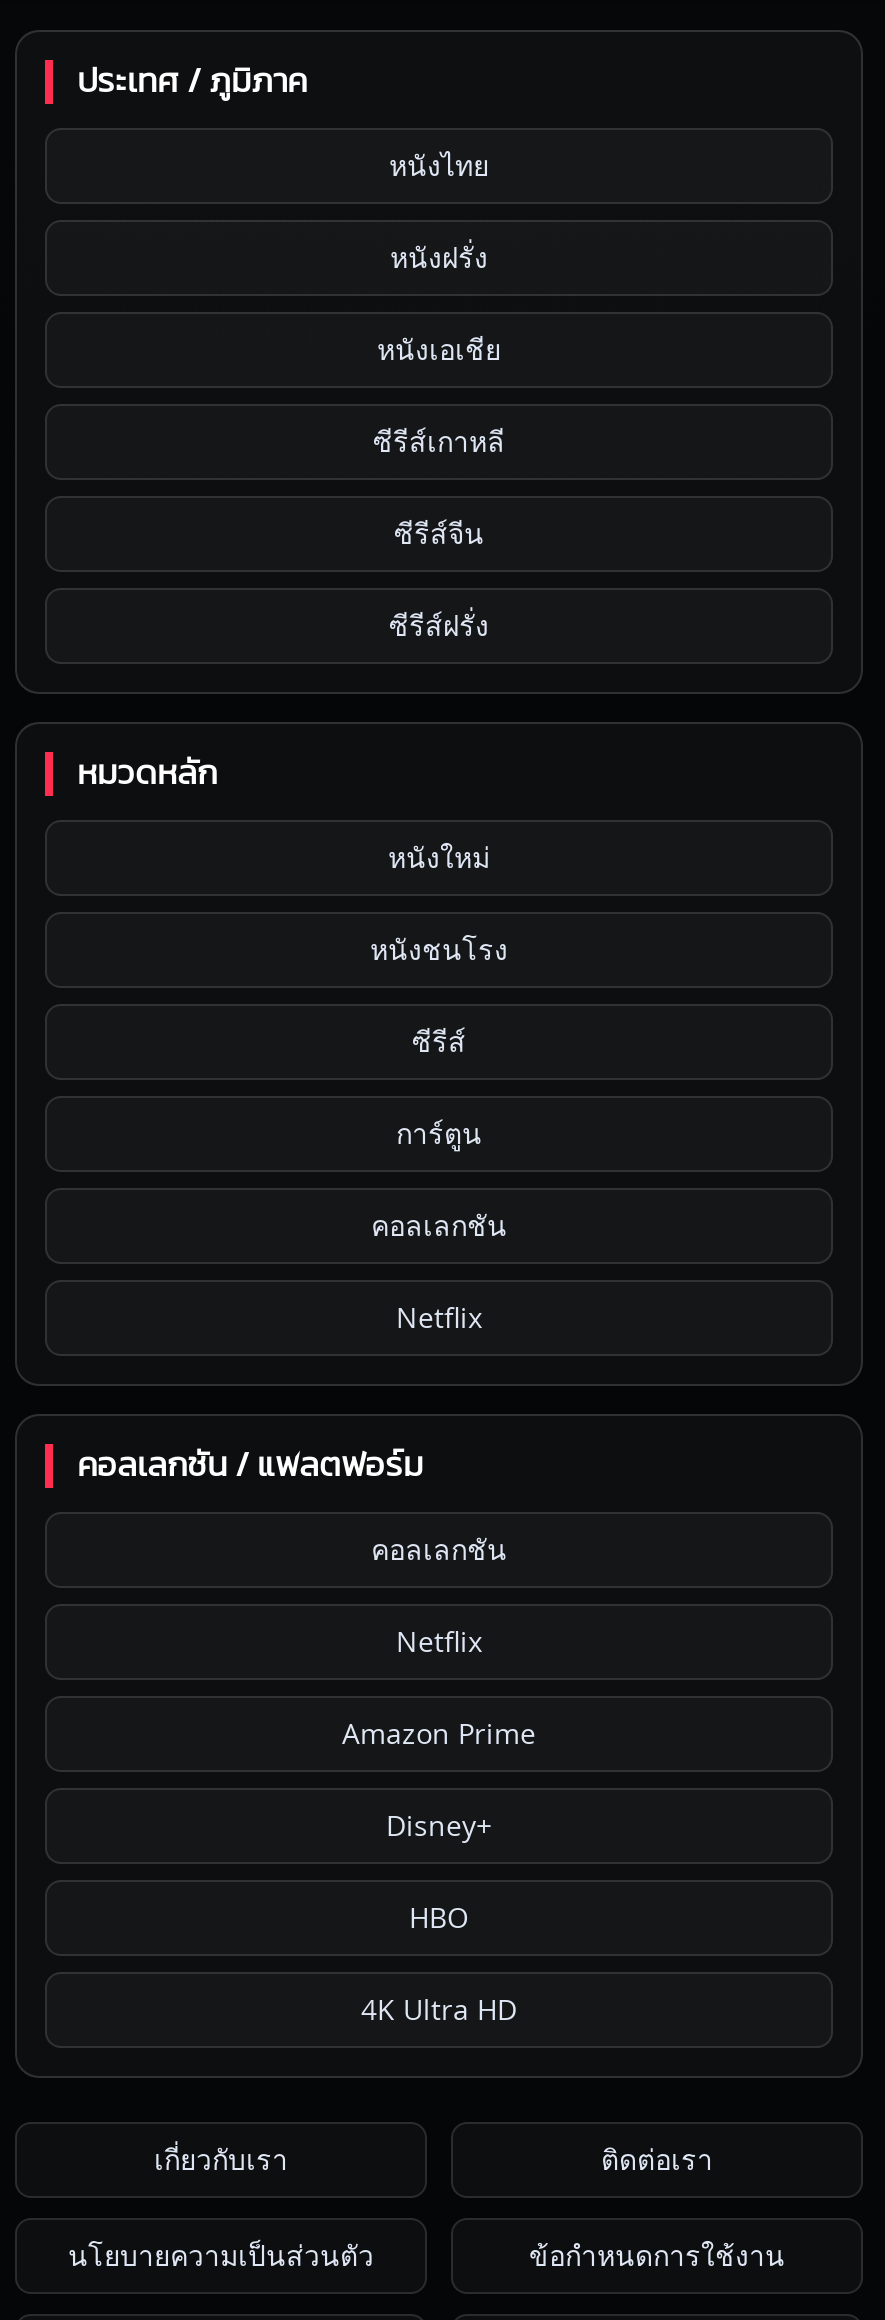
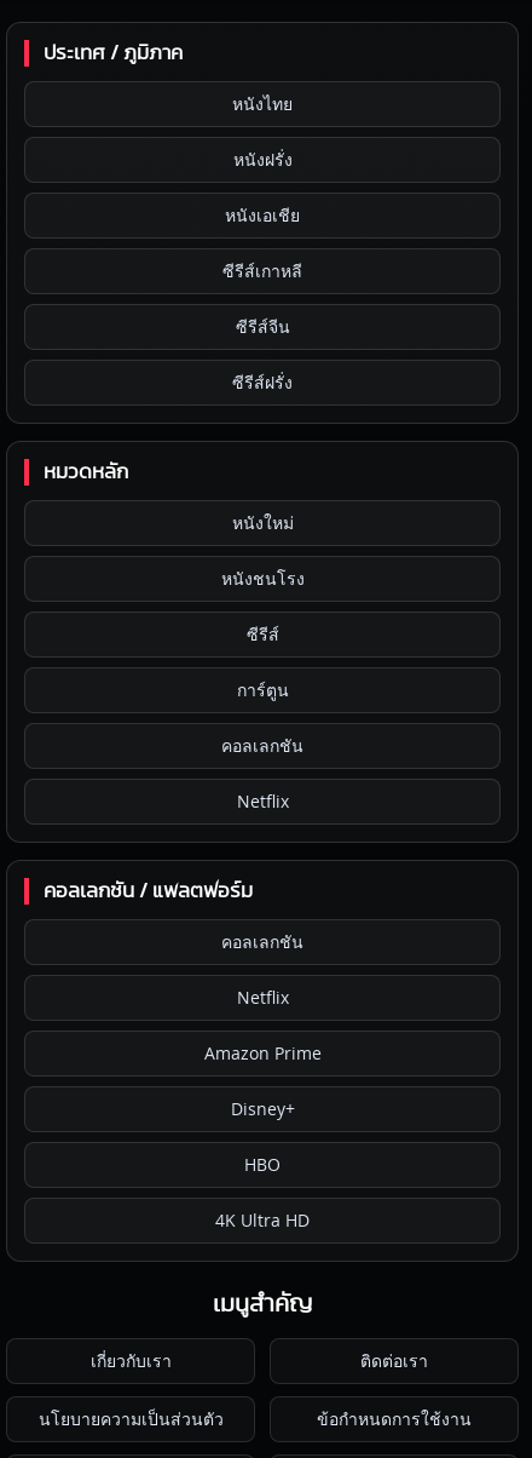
none -> [213,1293,312,1317] เมนูสำคัญ

